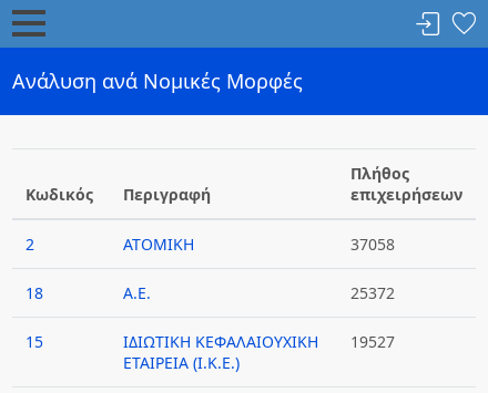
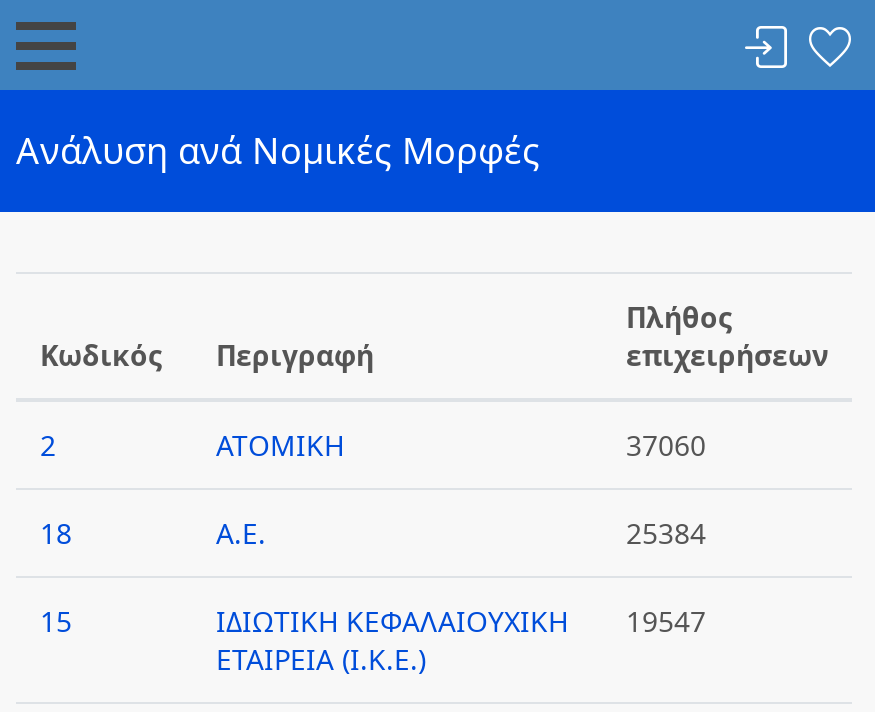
[350,234,395,255] 37058 -> [626,426,706,464] 37060
[350,282,395,303] 25372 -> [626,514,706,552] 25384
[123,331,395,352] ΙΔΙΩΤΙΚΗ ΚΕΦΑΛΑΙΟΥΧΙΚΗ 19527 -> [216,602,706,640] ΙΔΙΩΤΙΚΗ ΚΕΦΑΛΑΙΟΥΧΙΚΗ 19547

